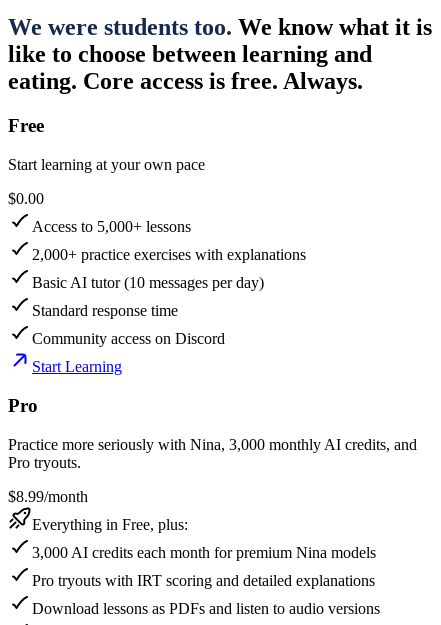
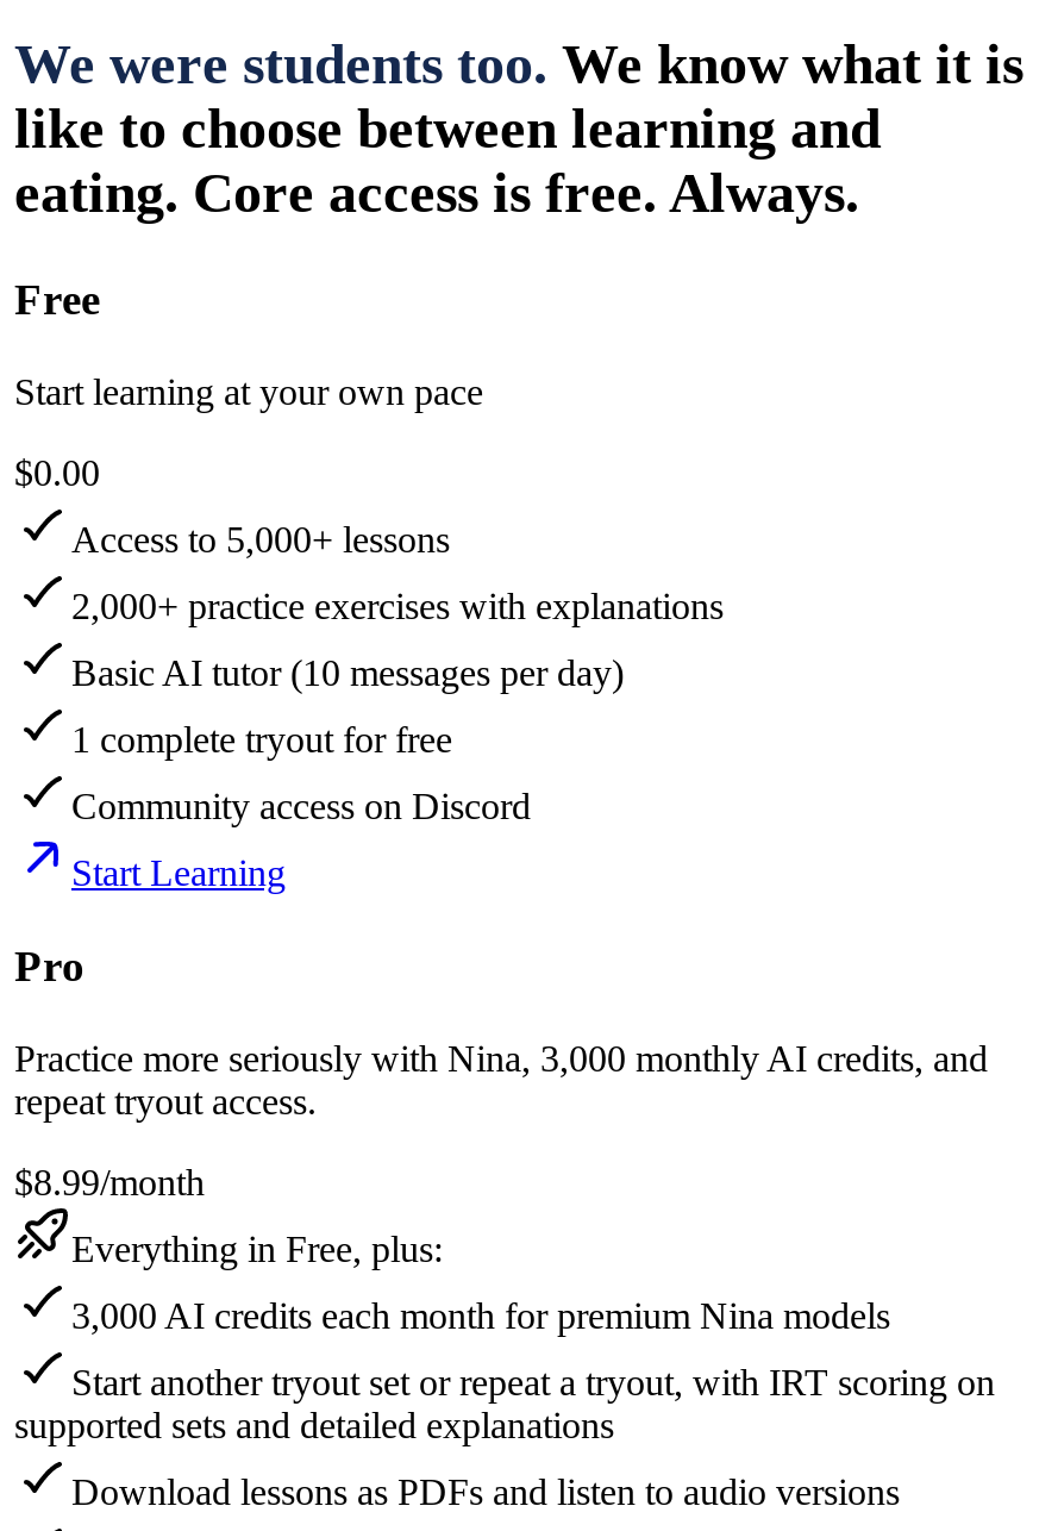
[32,302,178,319] Standard response time -> [71,719,452,760] 1 complete tryout for free
[8,453,81,470] Pro tryouts. -> [14,1080,317,1120] repeat tryout access.
[32,571,375,588] Pro tryouts with IRT scoring and detailed explanations -> [14,1361,995,1444] Start another tryout set or repeat a tryout, with IRT scoring on | supported sets and detailed explanations

